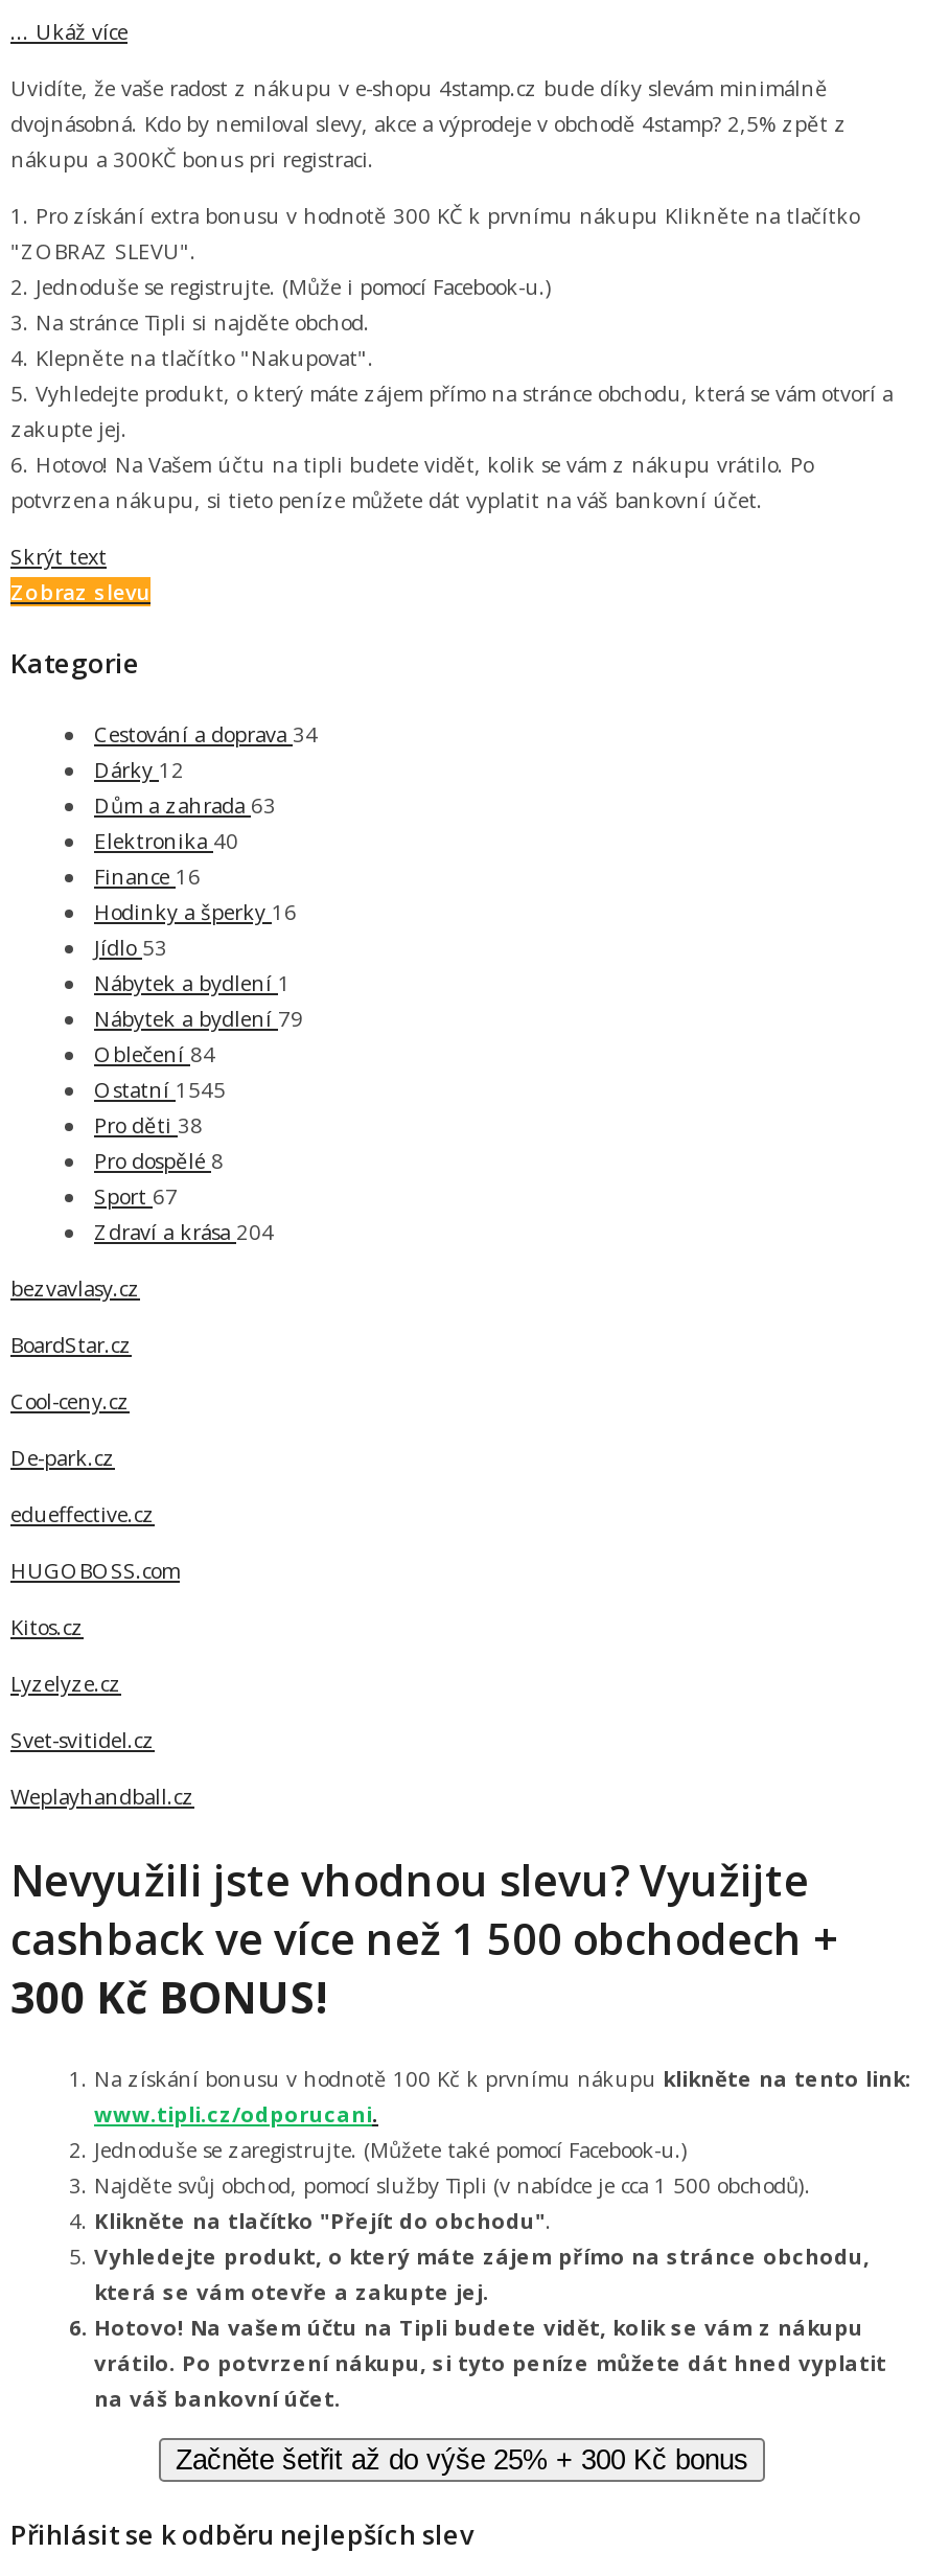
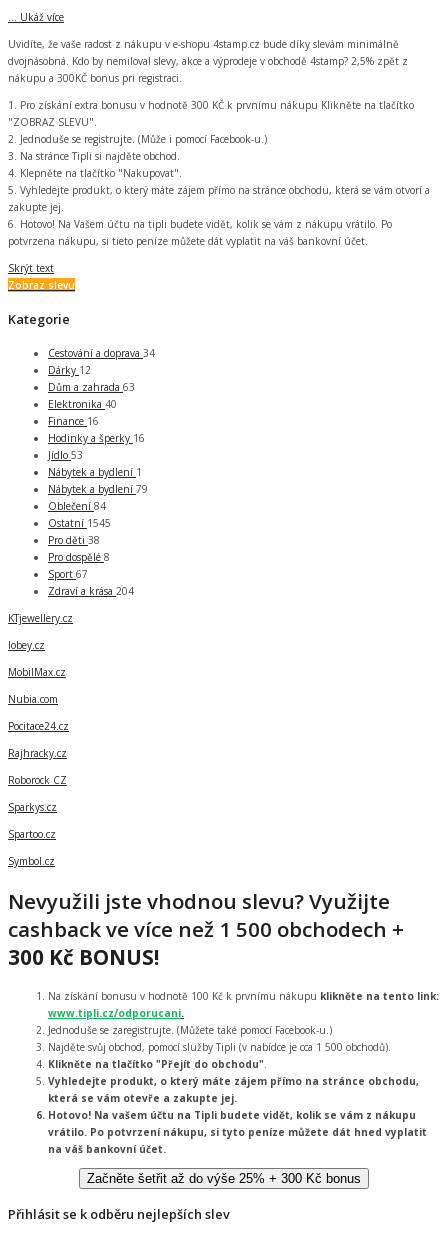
[10,1273,140,1302] bezvavlasy.cz -> [8,611,73,625] KTjewellery.cz
[10,1329,132,1358] BoardStar.cz -> [8,638,45,652] lobey.cz
[10,1386,130,1415] Cool-ceny.cz -> [8,665,66,679] MobilMax.cz
[10,1442,115,1471] De-park.cz -> [8,692,58,706] Nubia.com
[10,1499,155,1528] edueffective.cz -> [8,719,69,733] Pocitace24.cz
[10,1555,180,1584] HUGOBOSS.com -> [8,746,67,760] Rajhracky.cz
[10,1611,84,1641] Kitos.cz -> [8,773,67,787] Roborock CZ
[10,1668,121,1697] Lyzelyze.cz -> [8,800,57,814] Sparkys.cz
[10,1724,155,1754] Svet-svitidel.cz -> [8,827,56,841] Spartoo.cz
[10,1781,194,1810] Weplayhandball.cz -> [8,854,55,868] Symbol.cz

